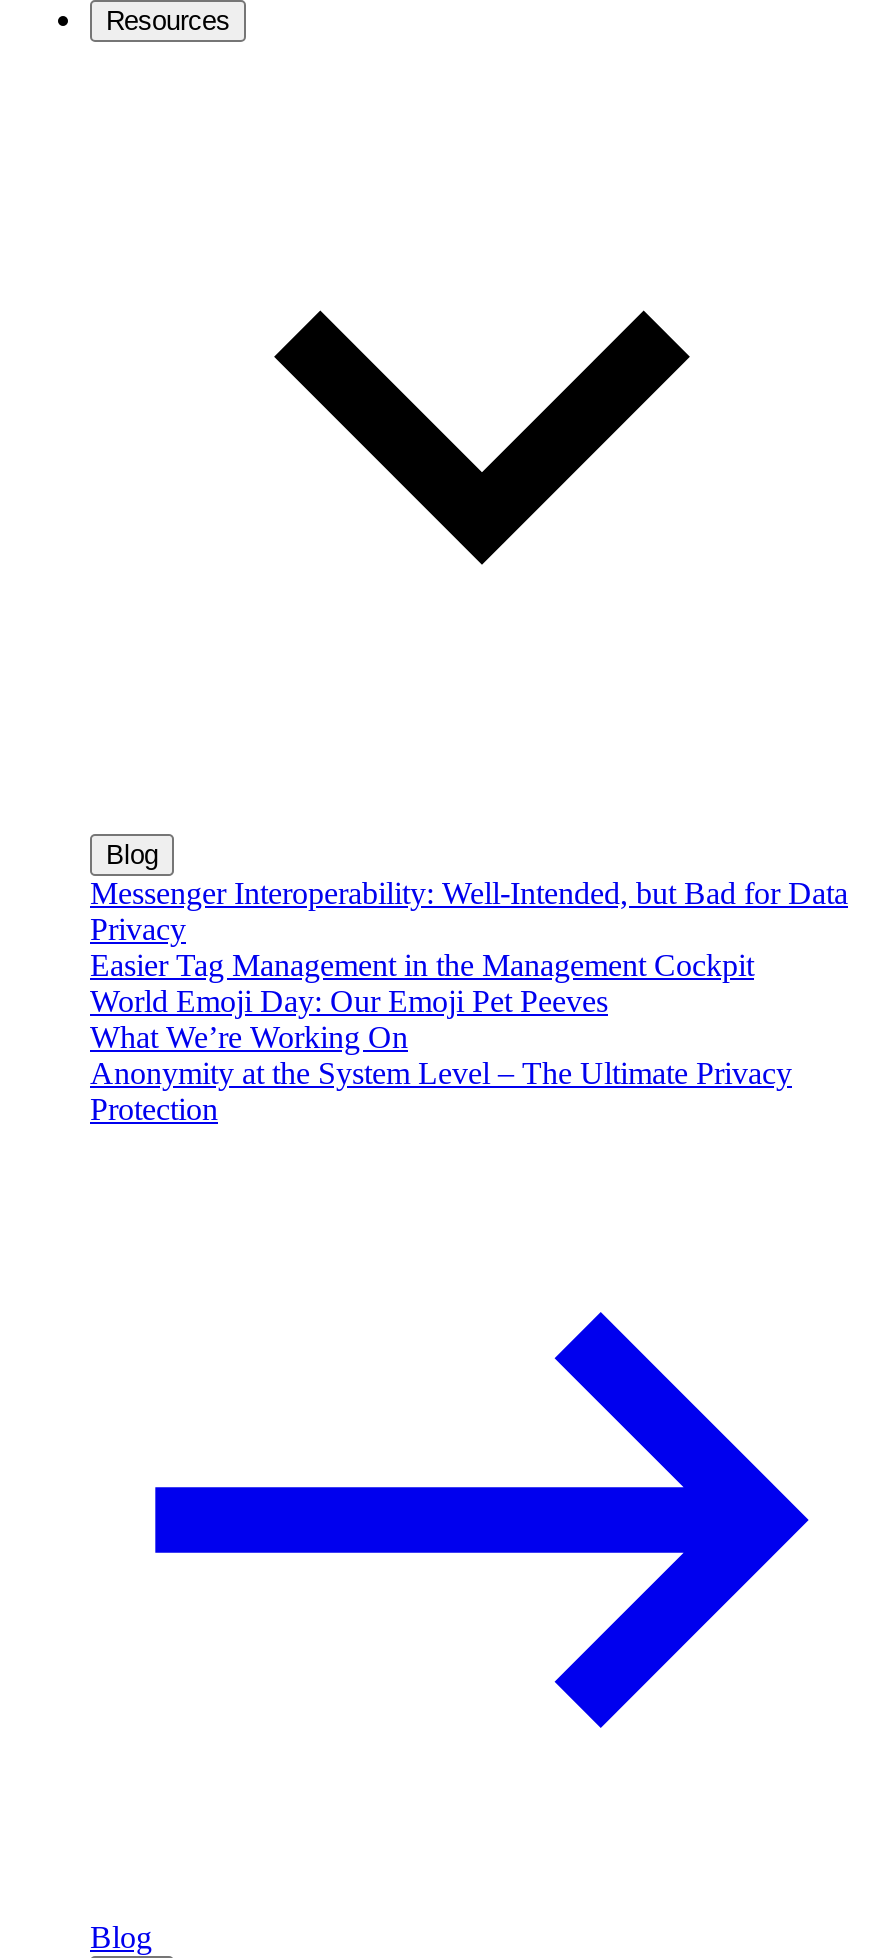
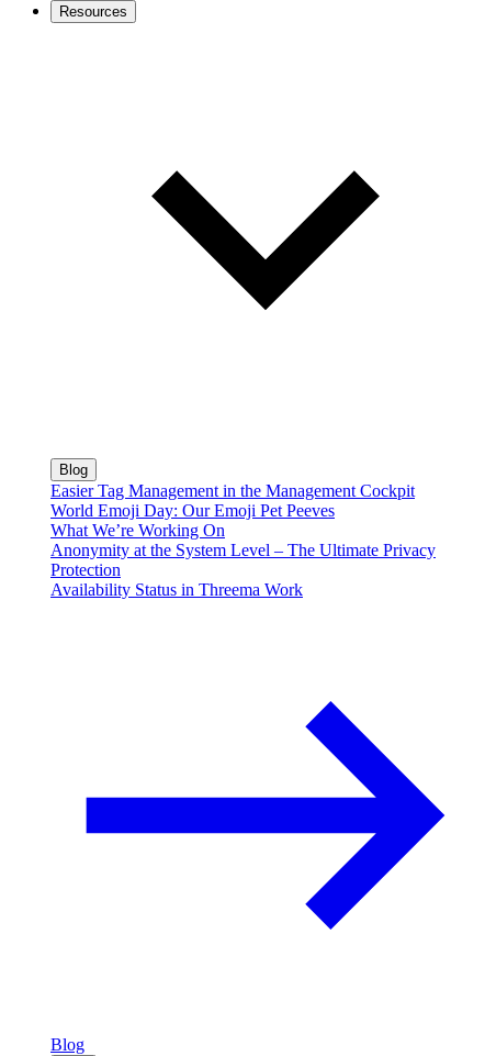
[90,875,848,945] Messenger Interoperability: Well-Intended, but Bad for Data | Privacy -> none
moved [90,947,792,1125] -> [50,481,436,579]: Easier Tag Management in the Management Cockpit | World Emoji Day: Our Emoji Pet Peeves | What We’re Working On | Anonymity at the System Level – The Ultimate Privacy | Protection
none -> [50,580,303,598] Availability Status in Threema Work

